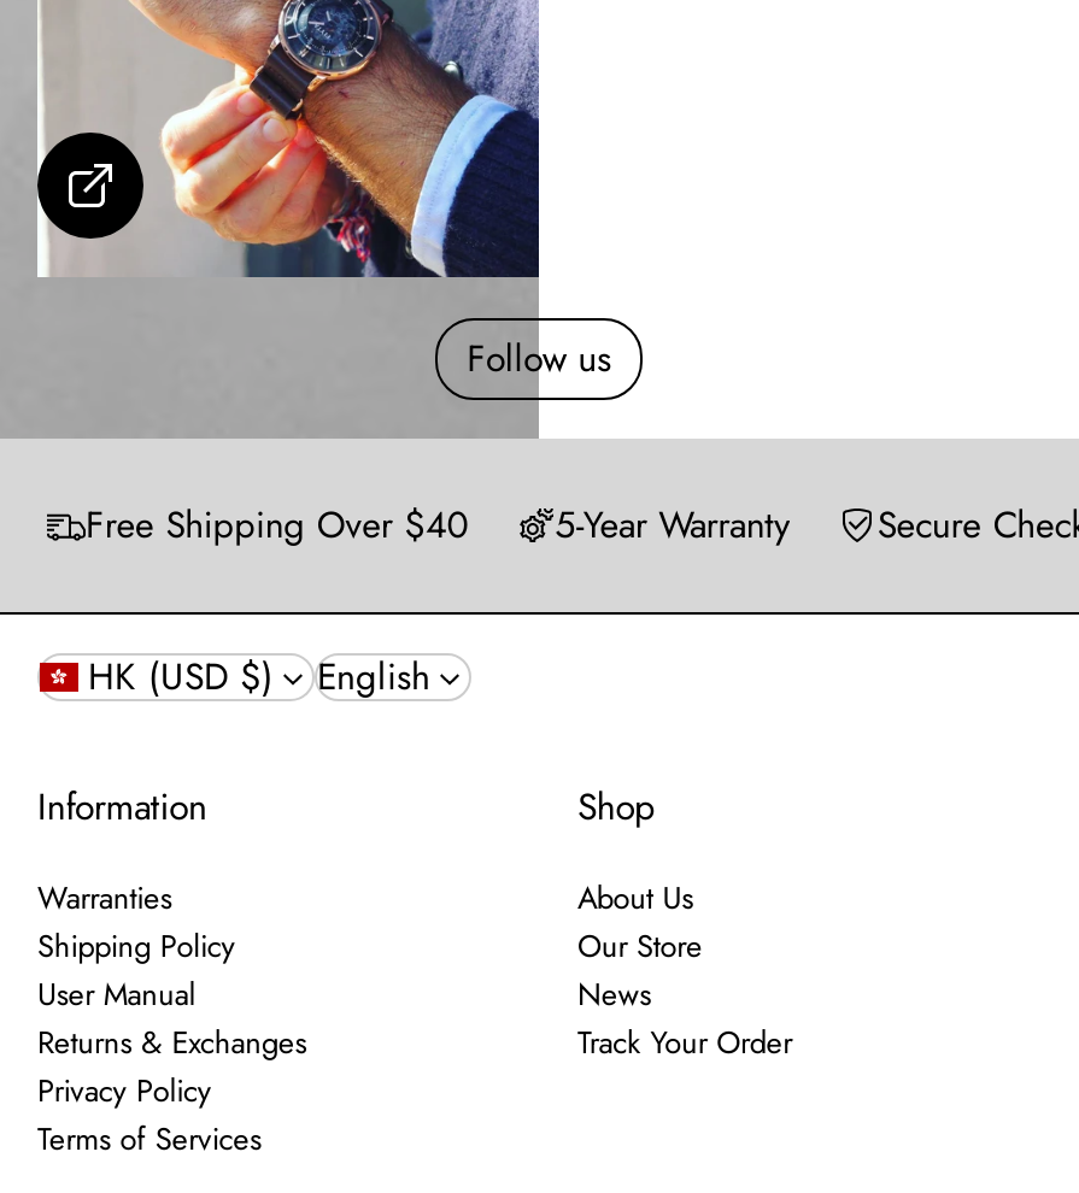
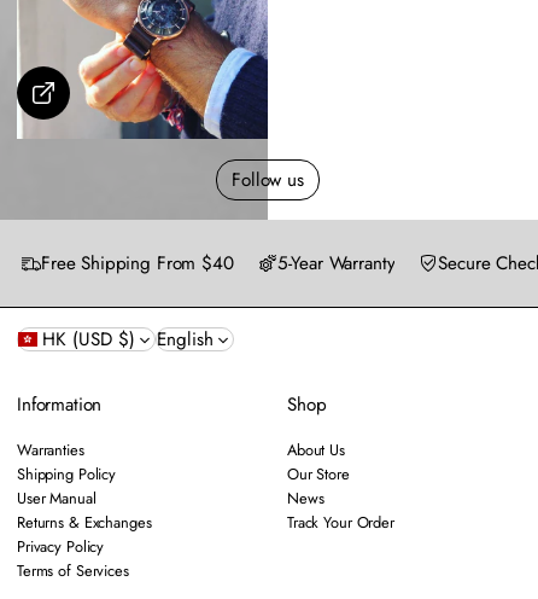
[86,500,468,553] Free Shipping Over $40 -> [41,250,234,277] Free Shipping From $40

